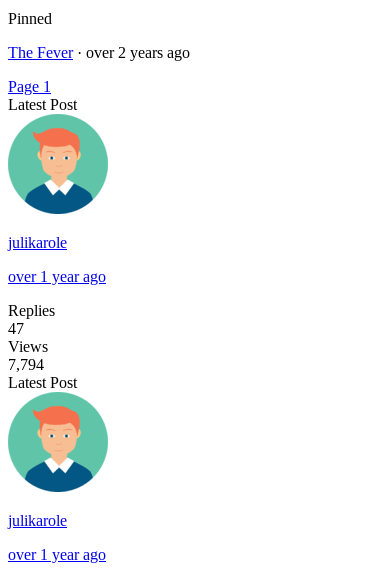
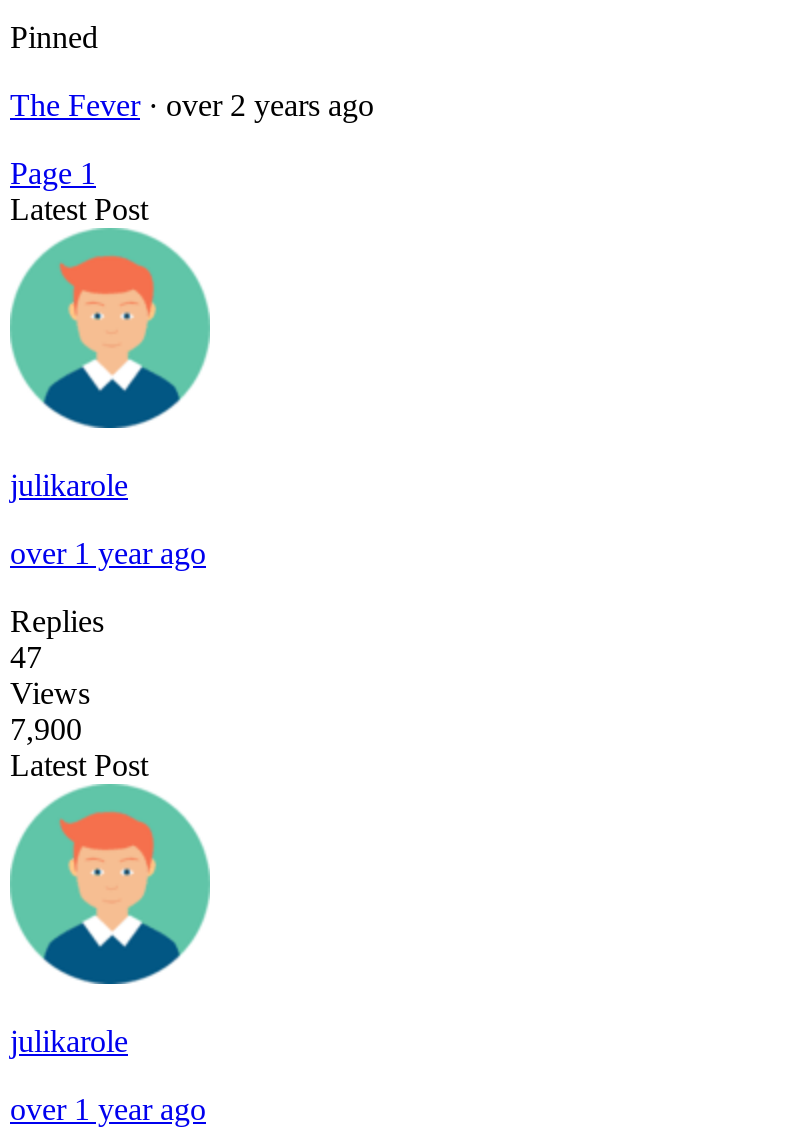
[8,356,44,373] 7,794 -> [10,713,82,747] 7,900

